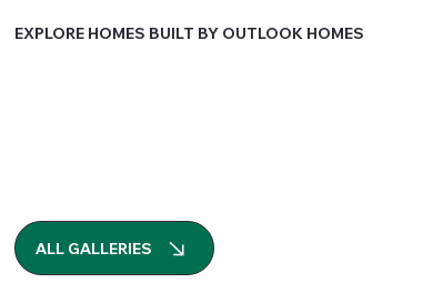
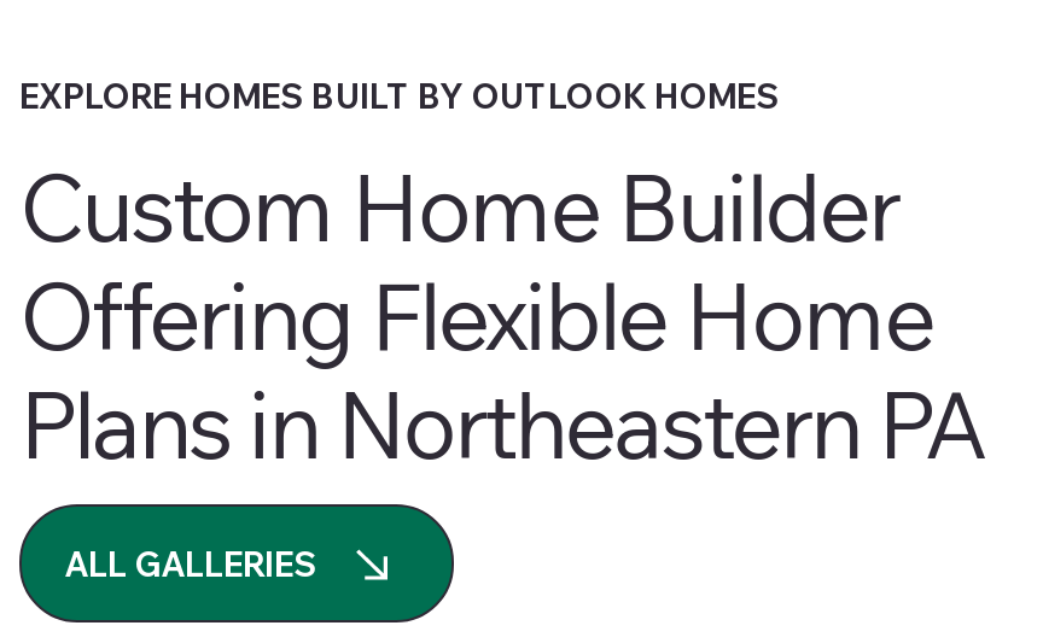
none -> [19,150,984,483] Custom Home Builder | Offering Flexible Home | Plans in Northeastern PA

